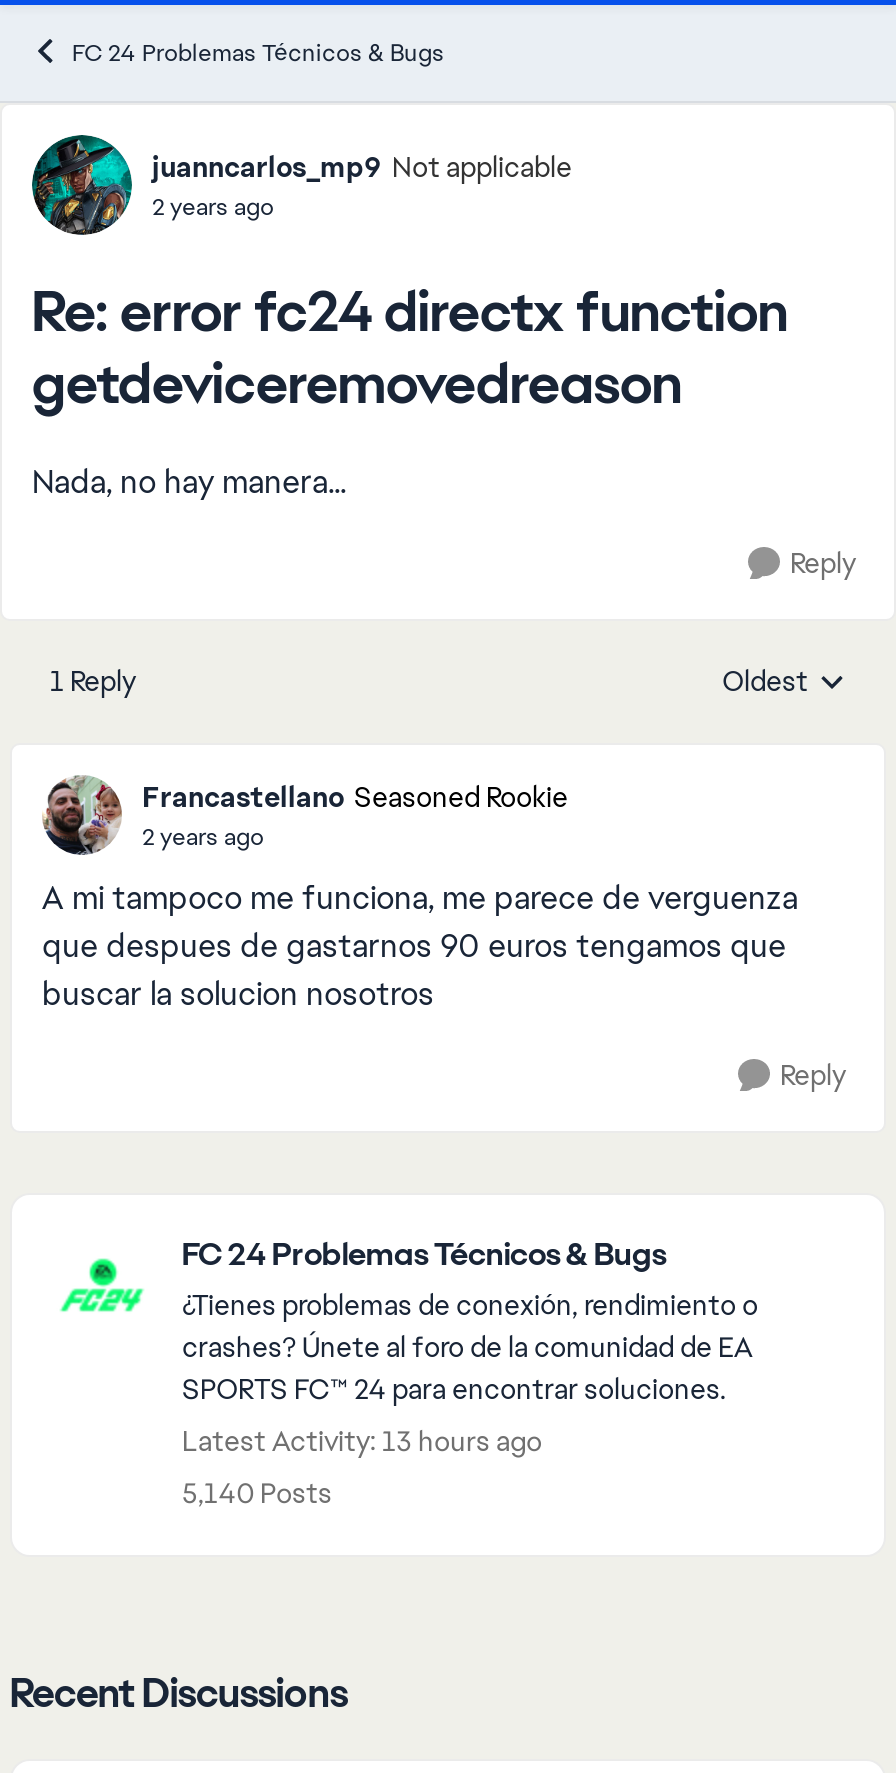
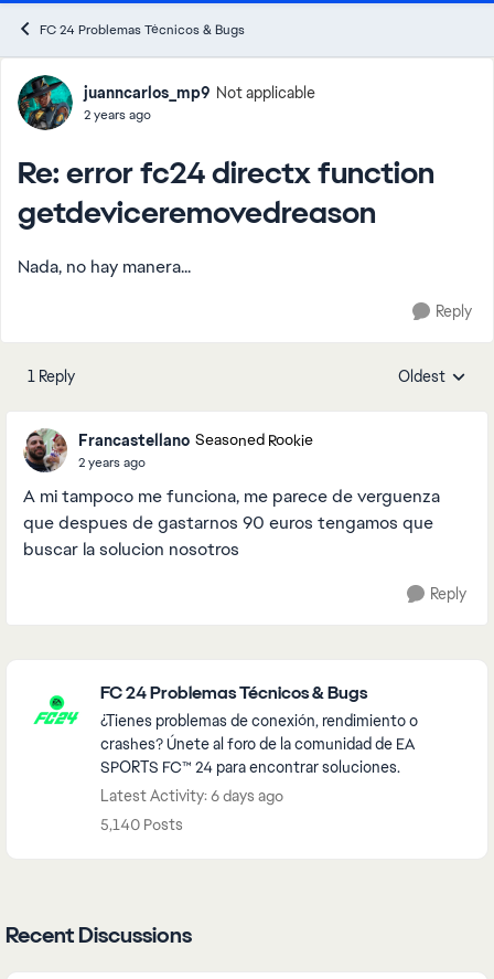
[182,1423,542,1459] Latest Activity: 13 hours ago -> [100,786,283,806] Latest Activity: 6 days ago

